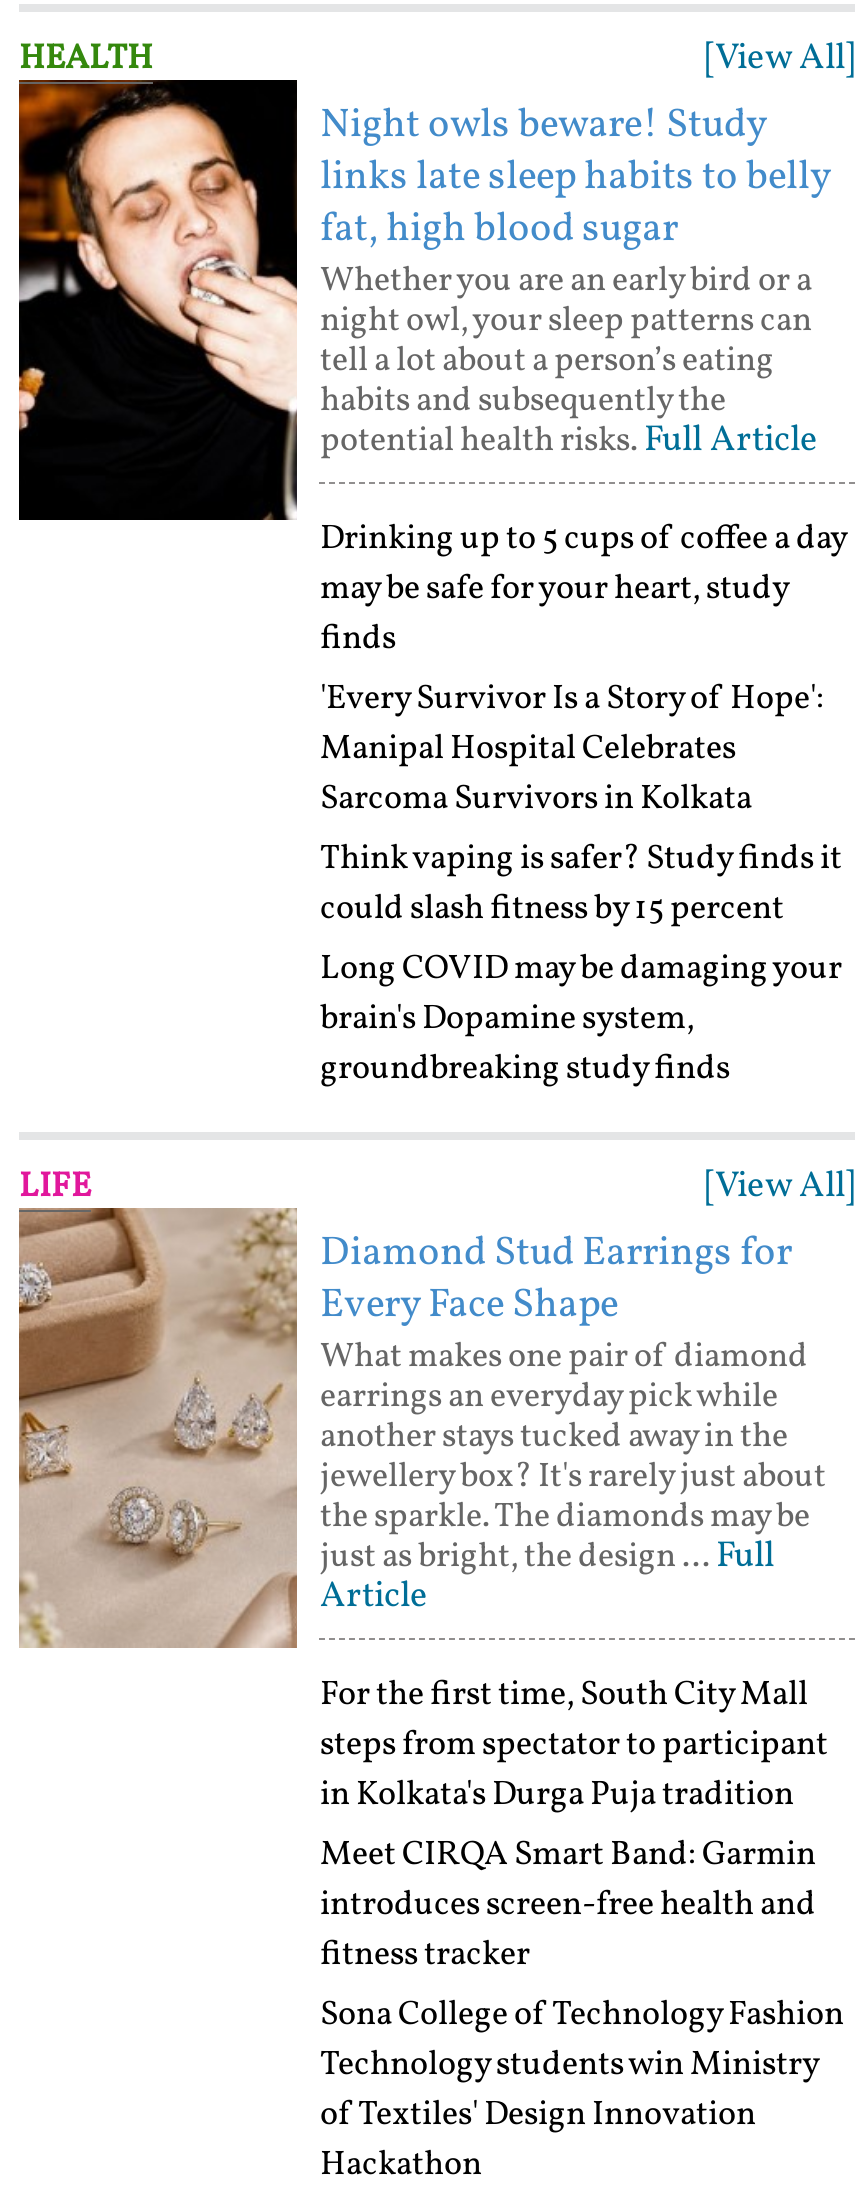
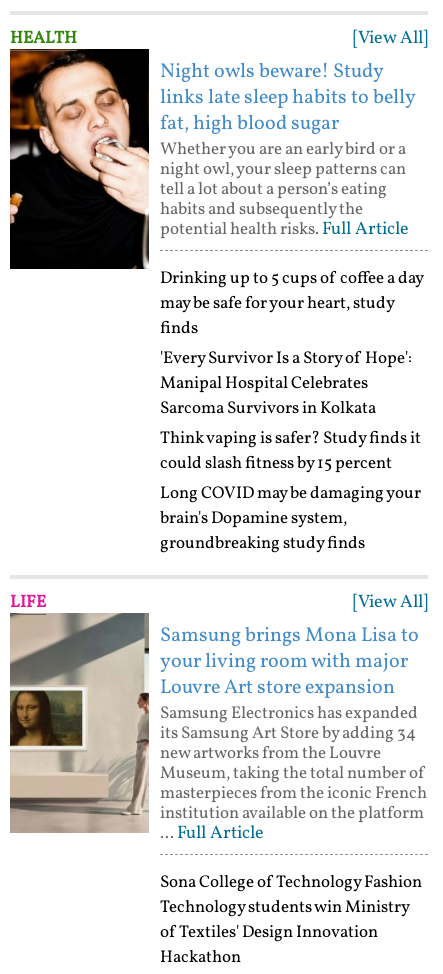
[17,1208,828,1978] [image] | Diamond Stud Earrings for | Every Face Shape | What makes one pair of diamond | earrings an everyday pick while | another stays tucked away in the | jewellery box? It's rarely just about | the sparkle. The diamonds may be | just as bright, the design ... Full | Article | For the first time, South City Mall | steps from spectator to participant | in Kolkata's Durga Puja tradition | Meet CIRQA Smart Band: Garmin | introduces screen-free health and | fitness tracker -> [9,613,427,846] [image] | Samsung brings Mona Lisa to | your living room with major | Louvre Art store expansion | Samsung Electronics has expanded | its Samsung Art Store by adding 34 | new artworks from the Louvre | Museum, taking the total number of | masterpieces from the iconic French | institution available on the platform | ... Full Article

